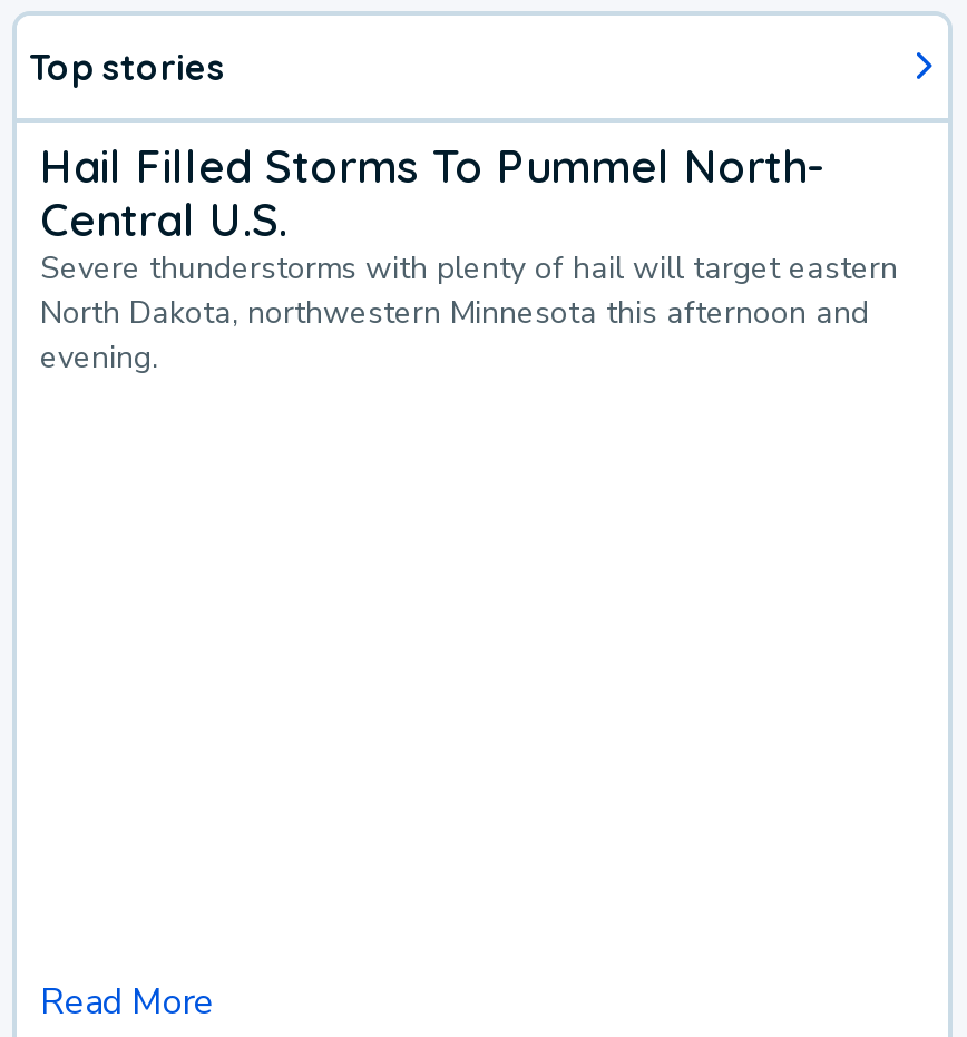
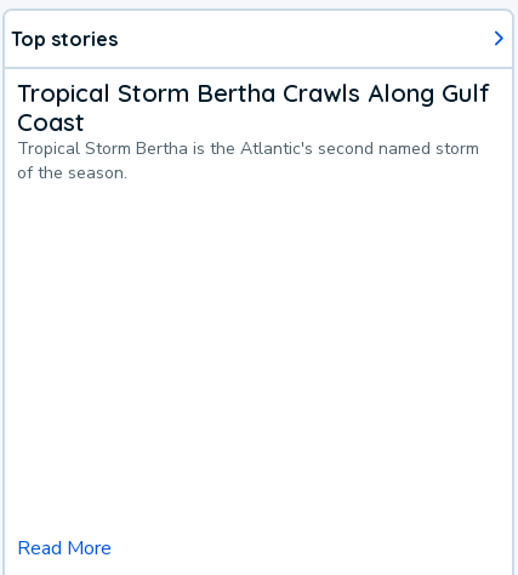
[40,137,898,378] Hail Filled Storms To Pummel North- | Central U.S. | Severe thunderstorms with plenty of hail will target eastern | North Dakota, northwestern Minnesota this afternoon and | evening. -> [17,77,491,184] Tropical Storm Bertha Crawls Along Gulf | Coast | Tropical Storm Bertha is the Atlantic's second named storm | of the season.

